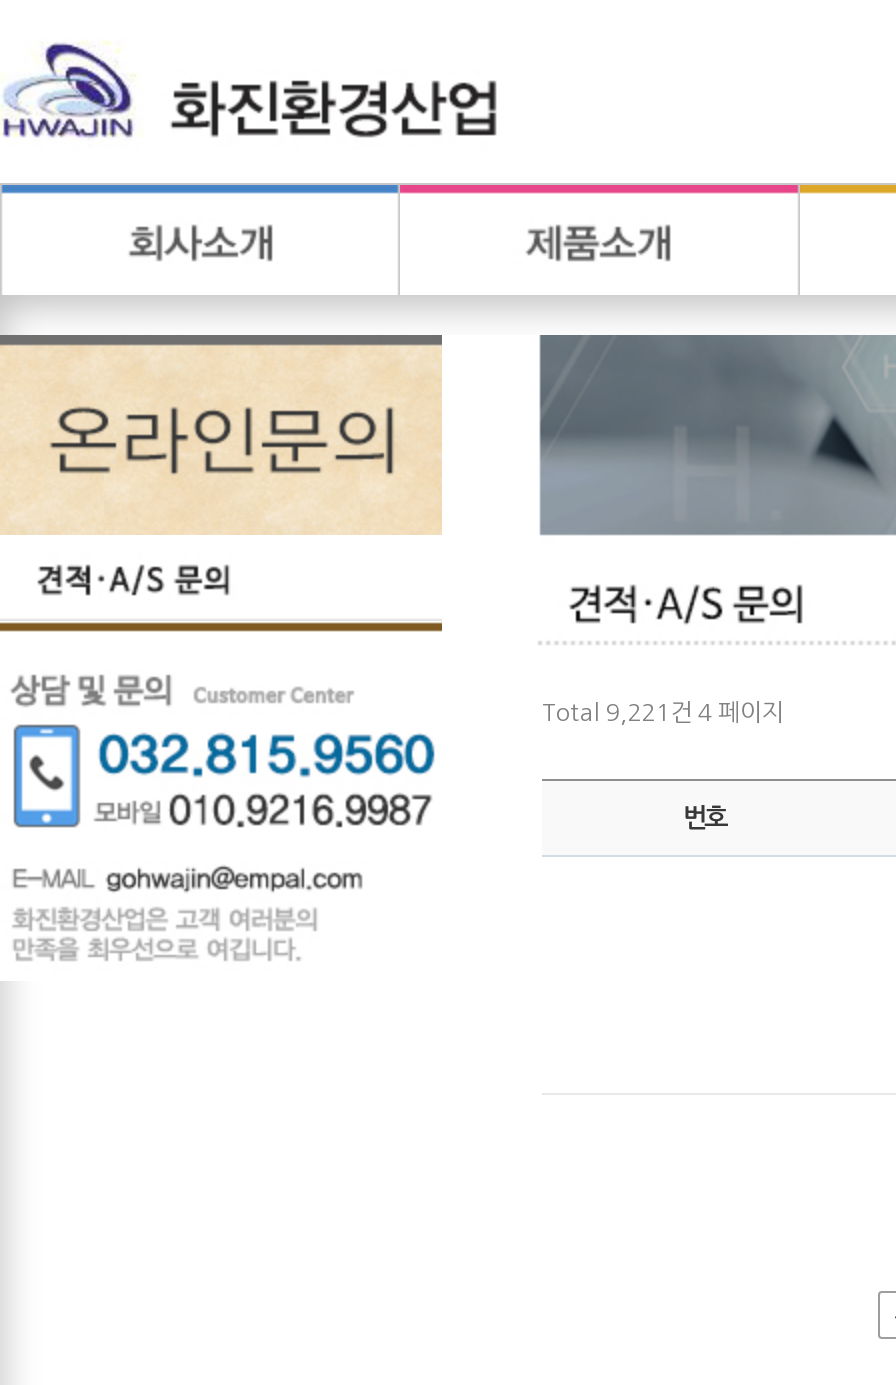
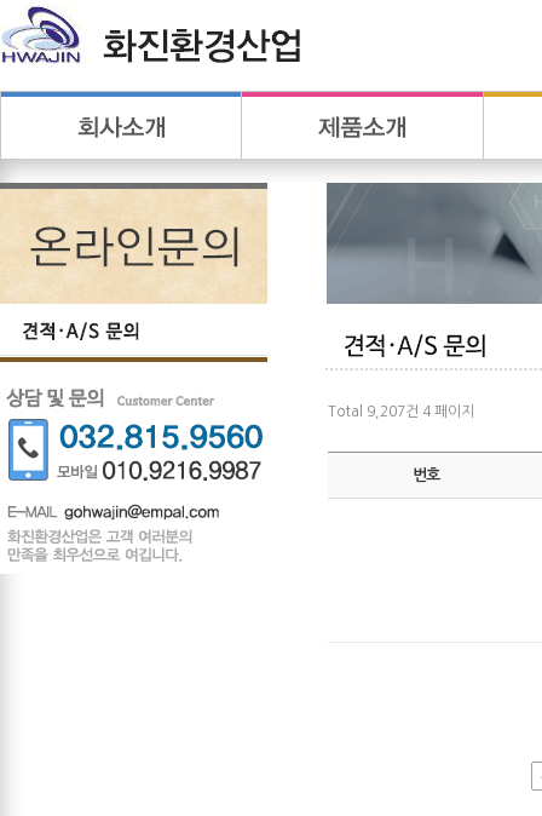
[542,701,784,725] Total 9,221건 4 페이지 -> [328,404,474,419] Total 9,207건 4 페이지

